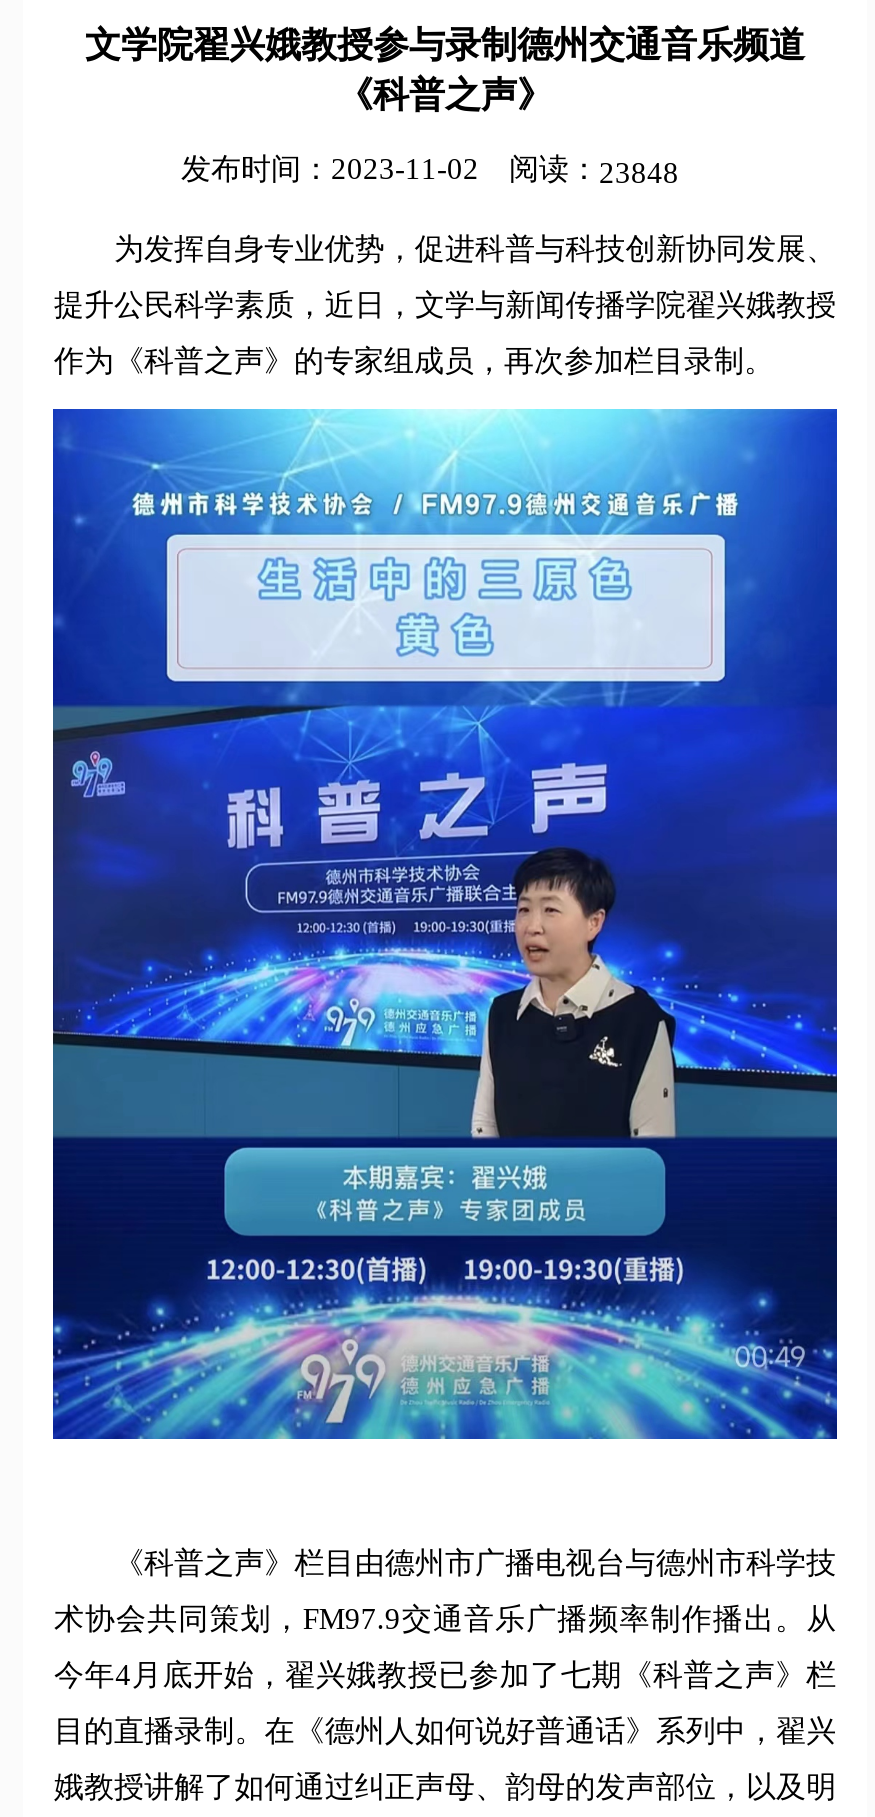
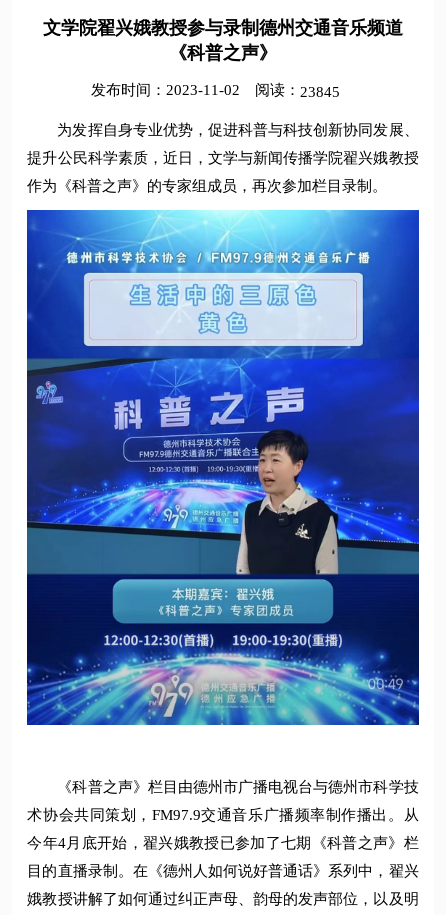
[181,154,679,189] 发布时间：2023-11-02 阅读：23848 -> [91,82,340,100] 发布时间：2023-11-02 阅读：23845

